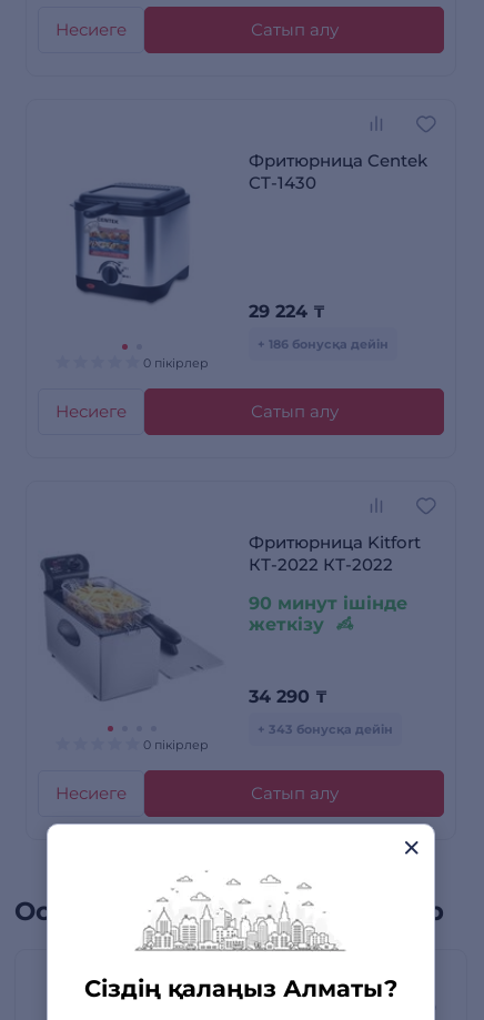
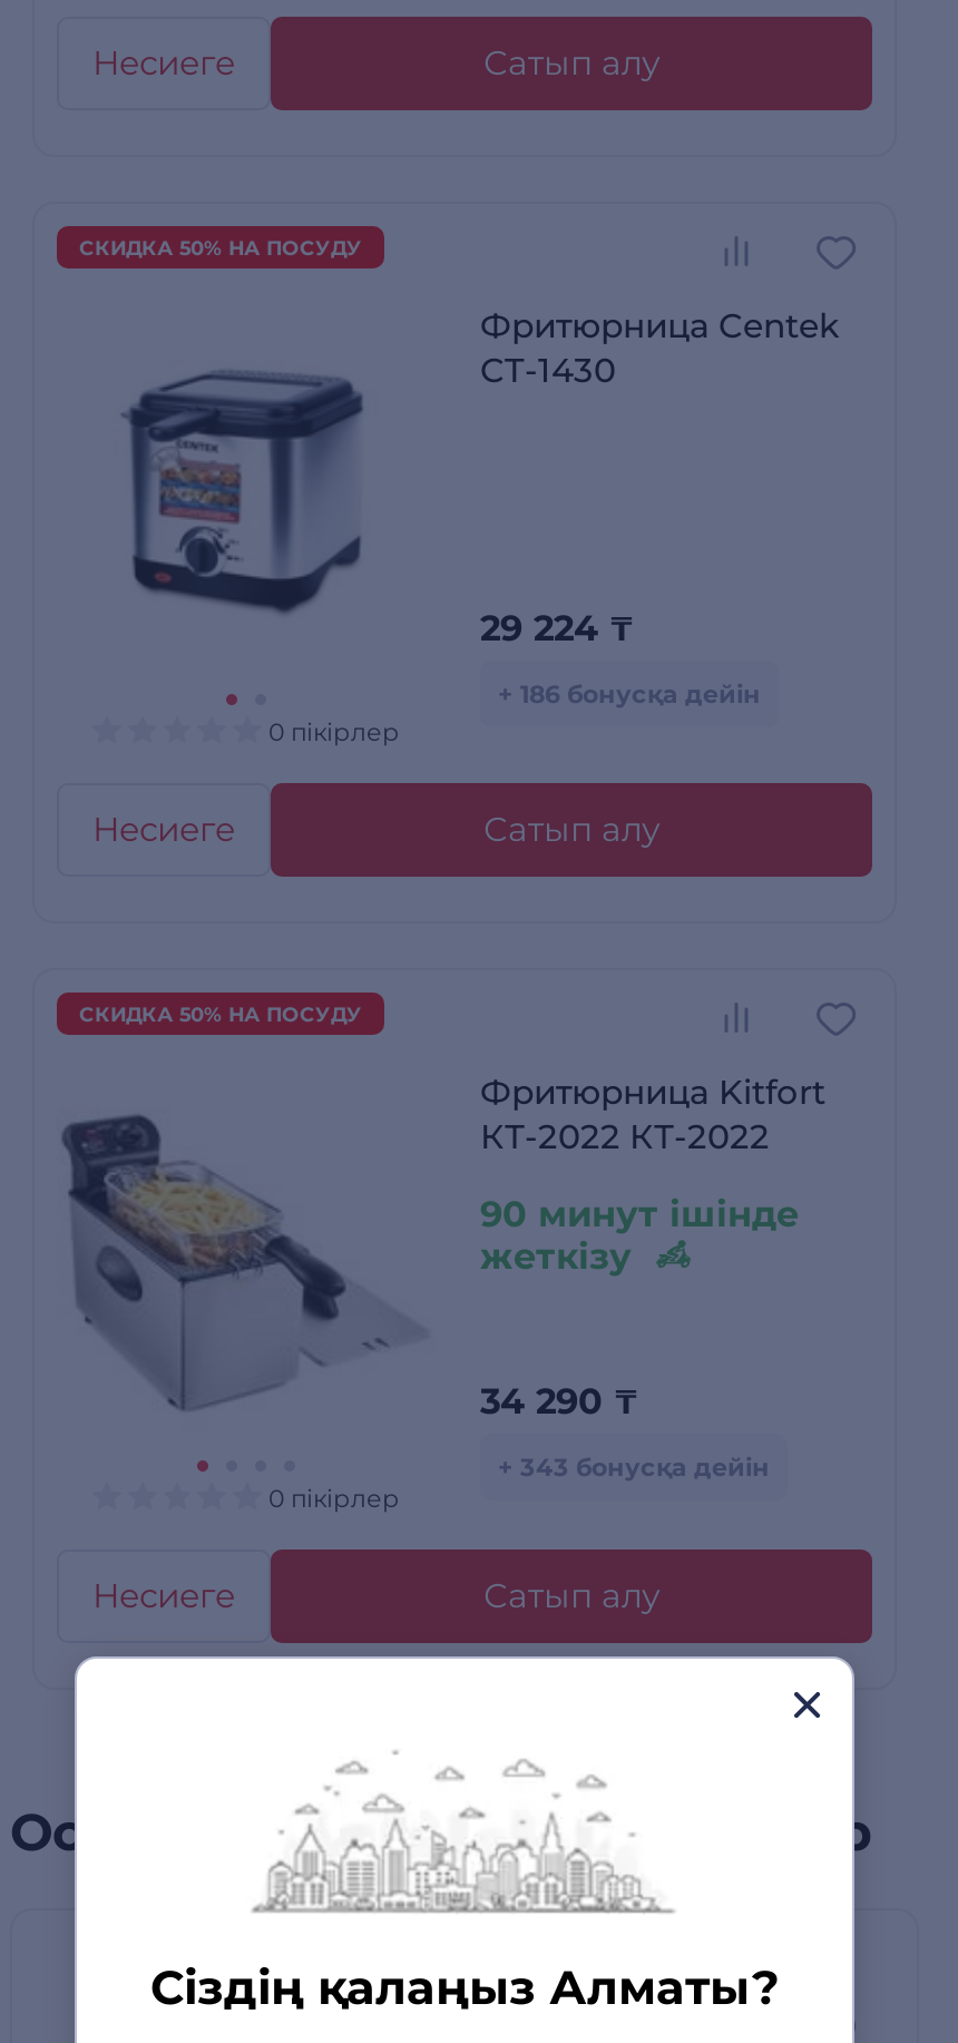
none -> [79,235,362,260] СКИДКА 50% НА ПОСУДУ
none -> [79,1002,362,1026] СКИДКА 50% НА ПОСУДУ

